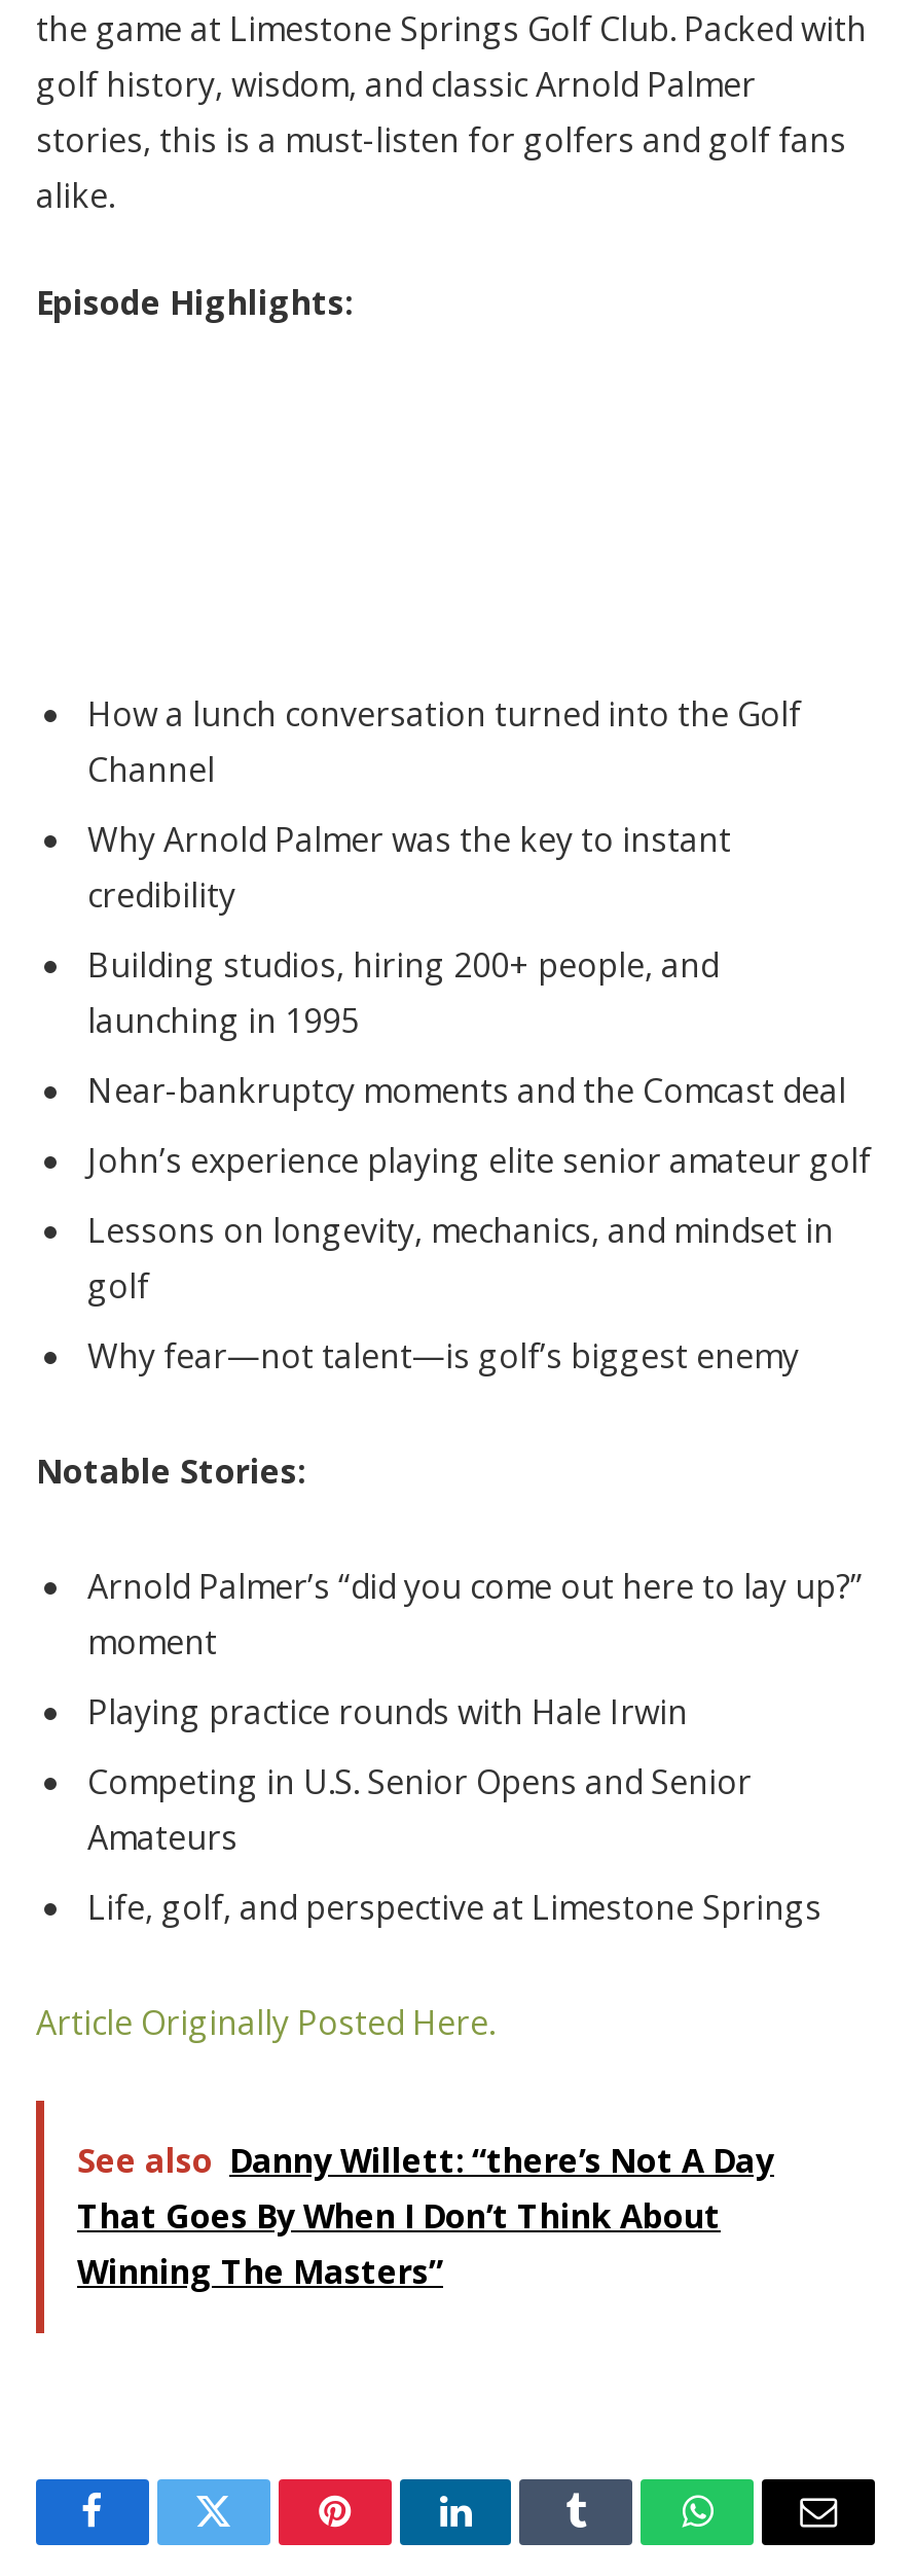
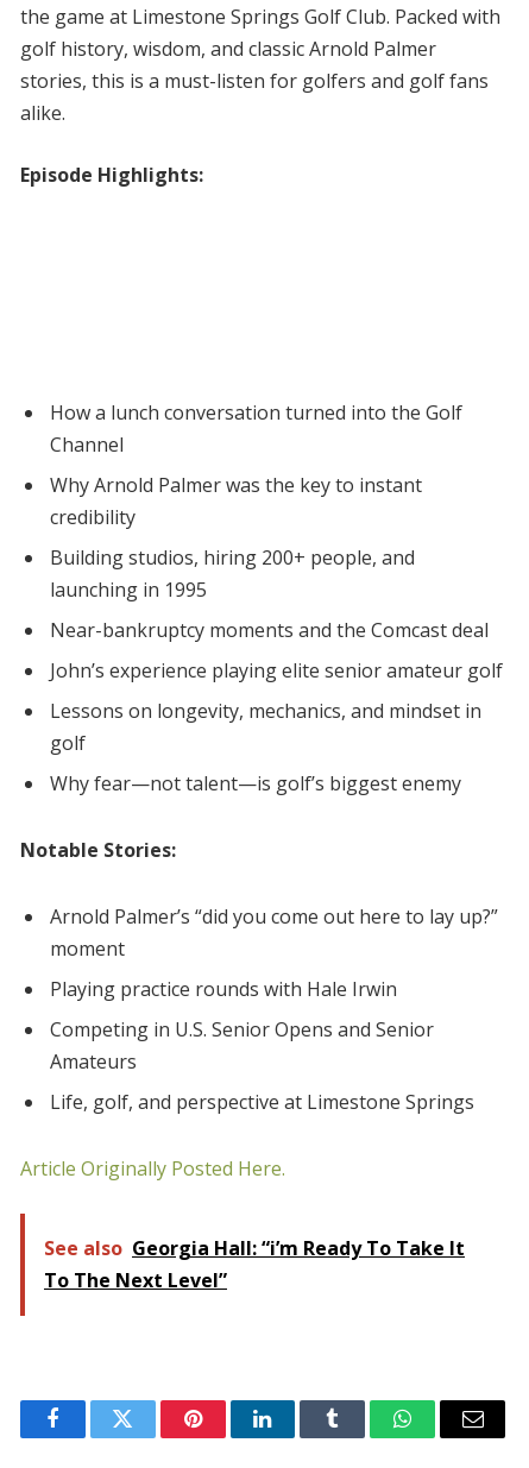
[77,2138,774,2295] See also Danny Willett: “there’s Not A Day | That Goes By When I Don’t Think About | Winning The Masters” -> [44,1235,465,1294] See also Georgia Hall: “i’m Ready To Take It | To The Next Level”

